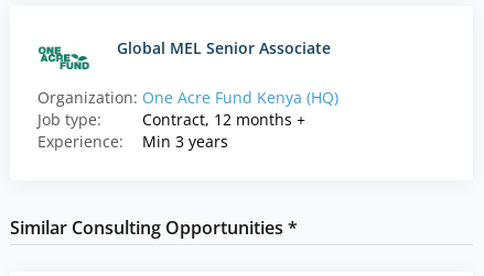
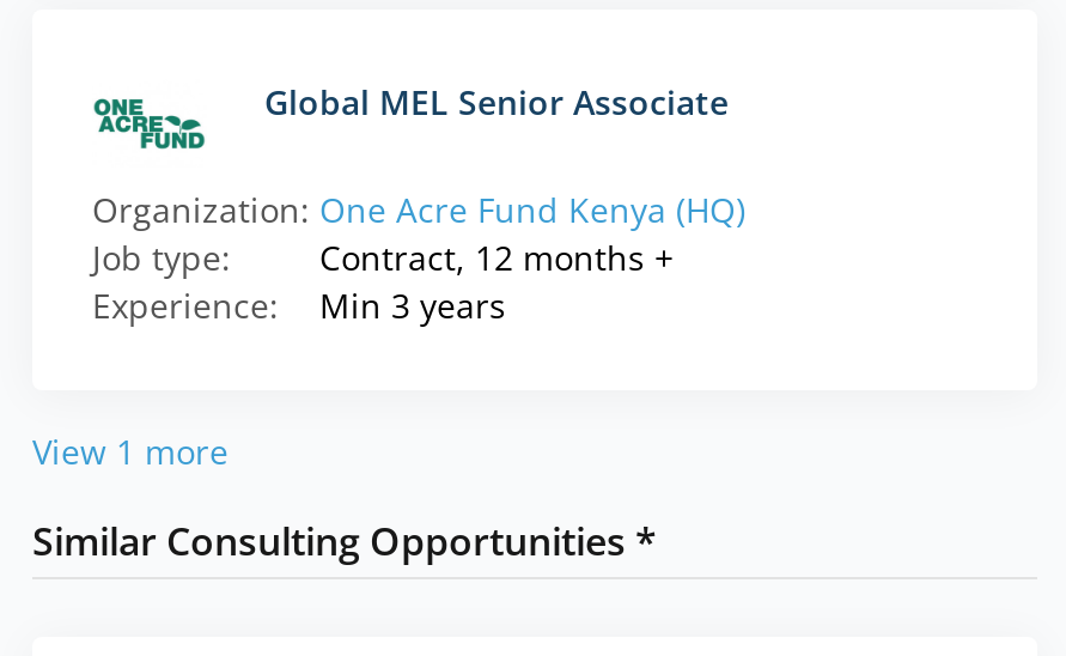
none -> [32,429,229,475] View 1 more

